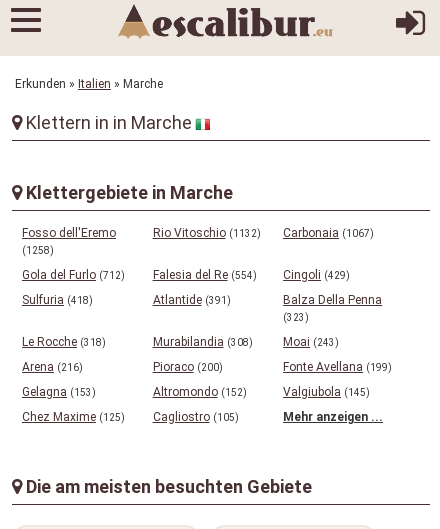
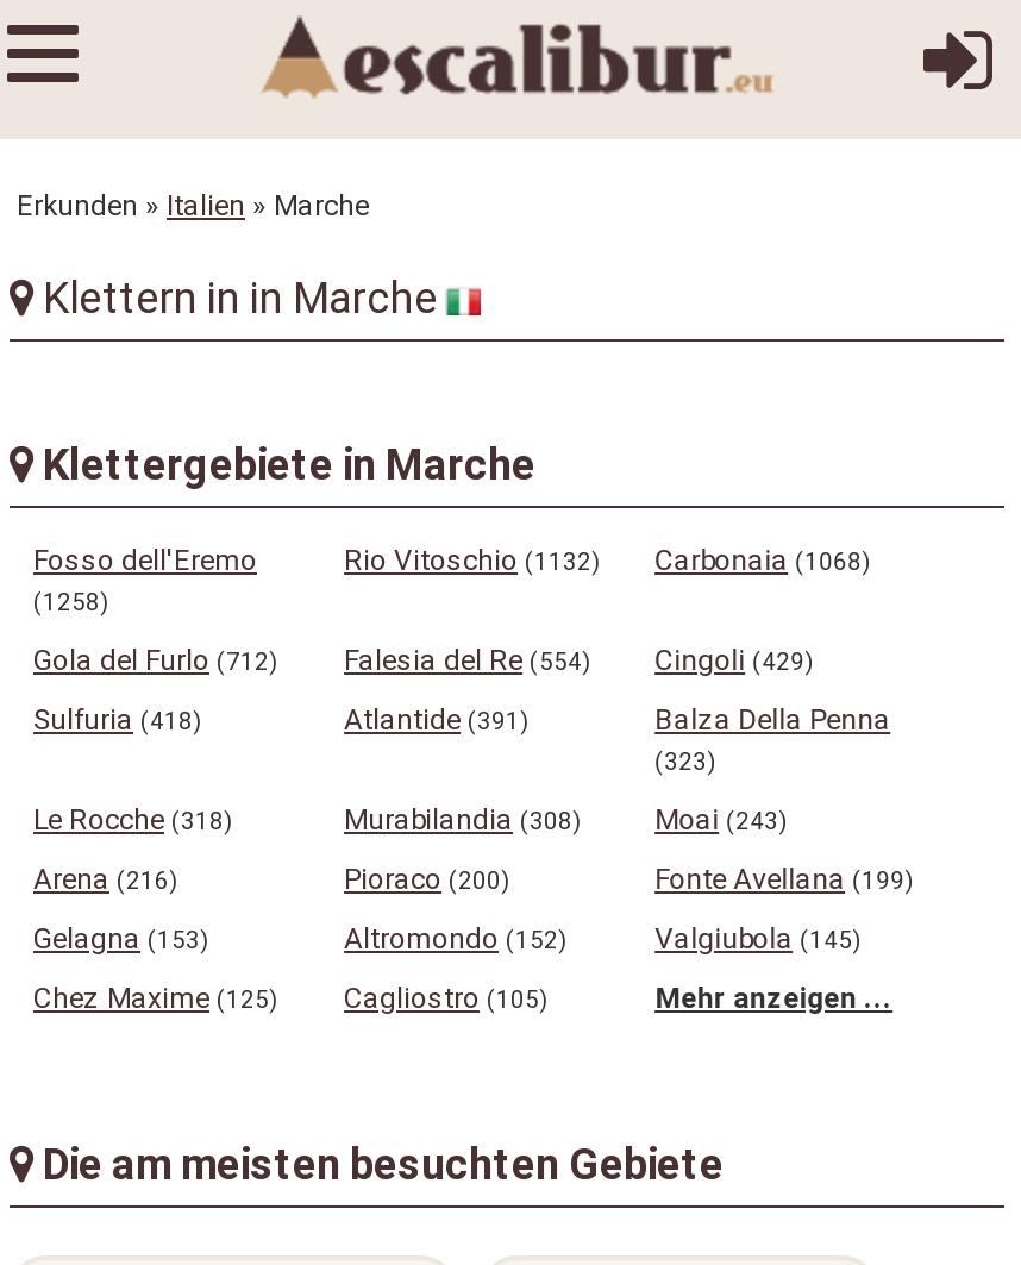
[152,226,374,240] Rio Vitoschio (1132) Carbonaia (1067) -> [344,544,871,577] Rio Vitoschio (1132) Carbonaia (1068)

